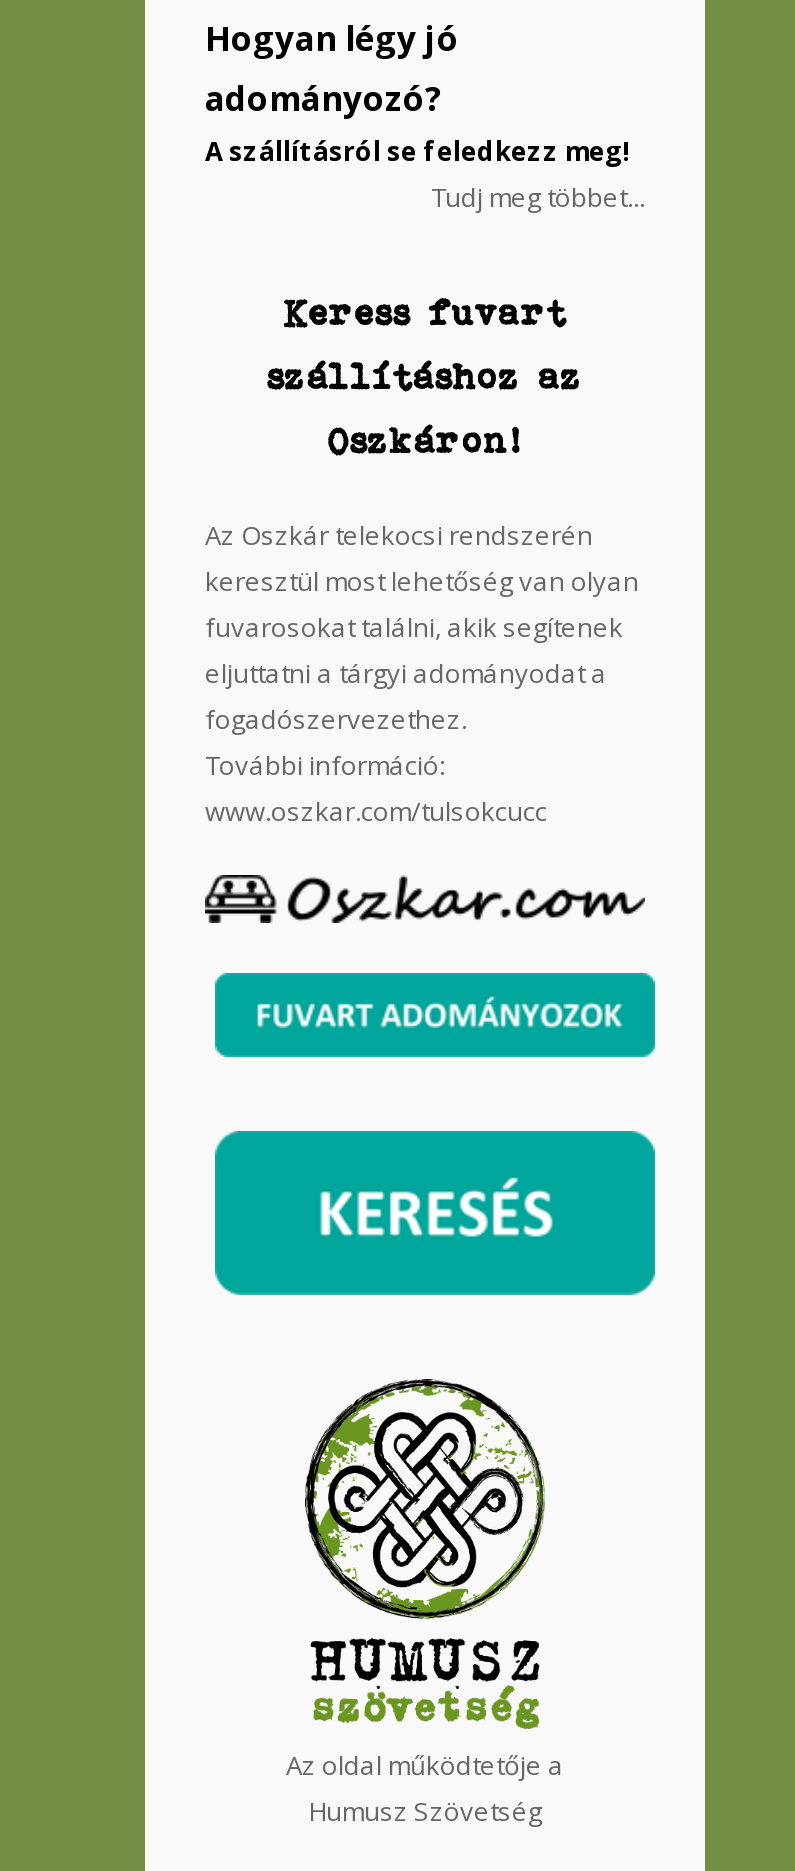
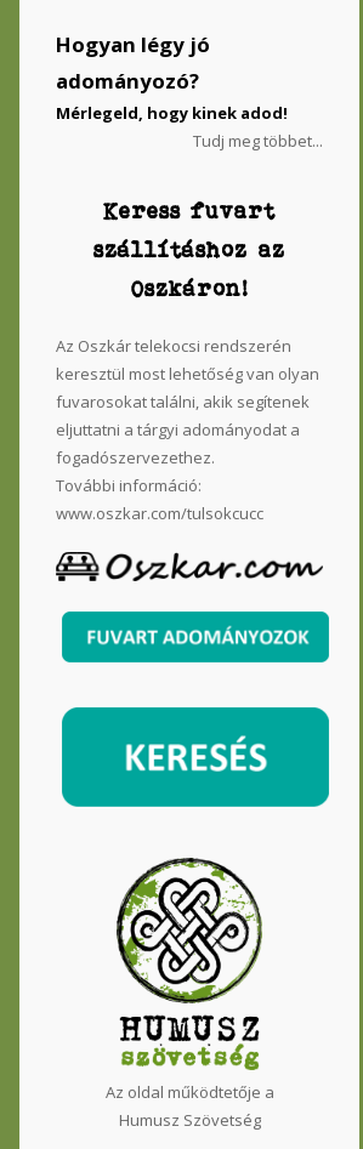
[205,132,631,168] A szállításról se feledkezz meg! -> [56,101,288,123] Mérlegeld, hogy kinek adod!

